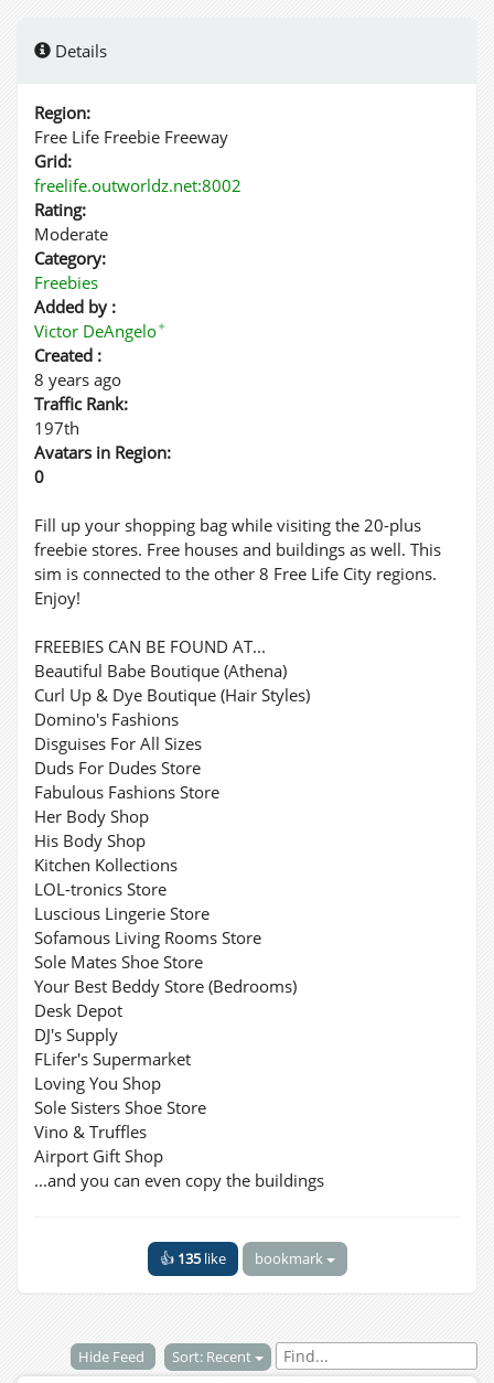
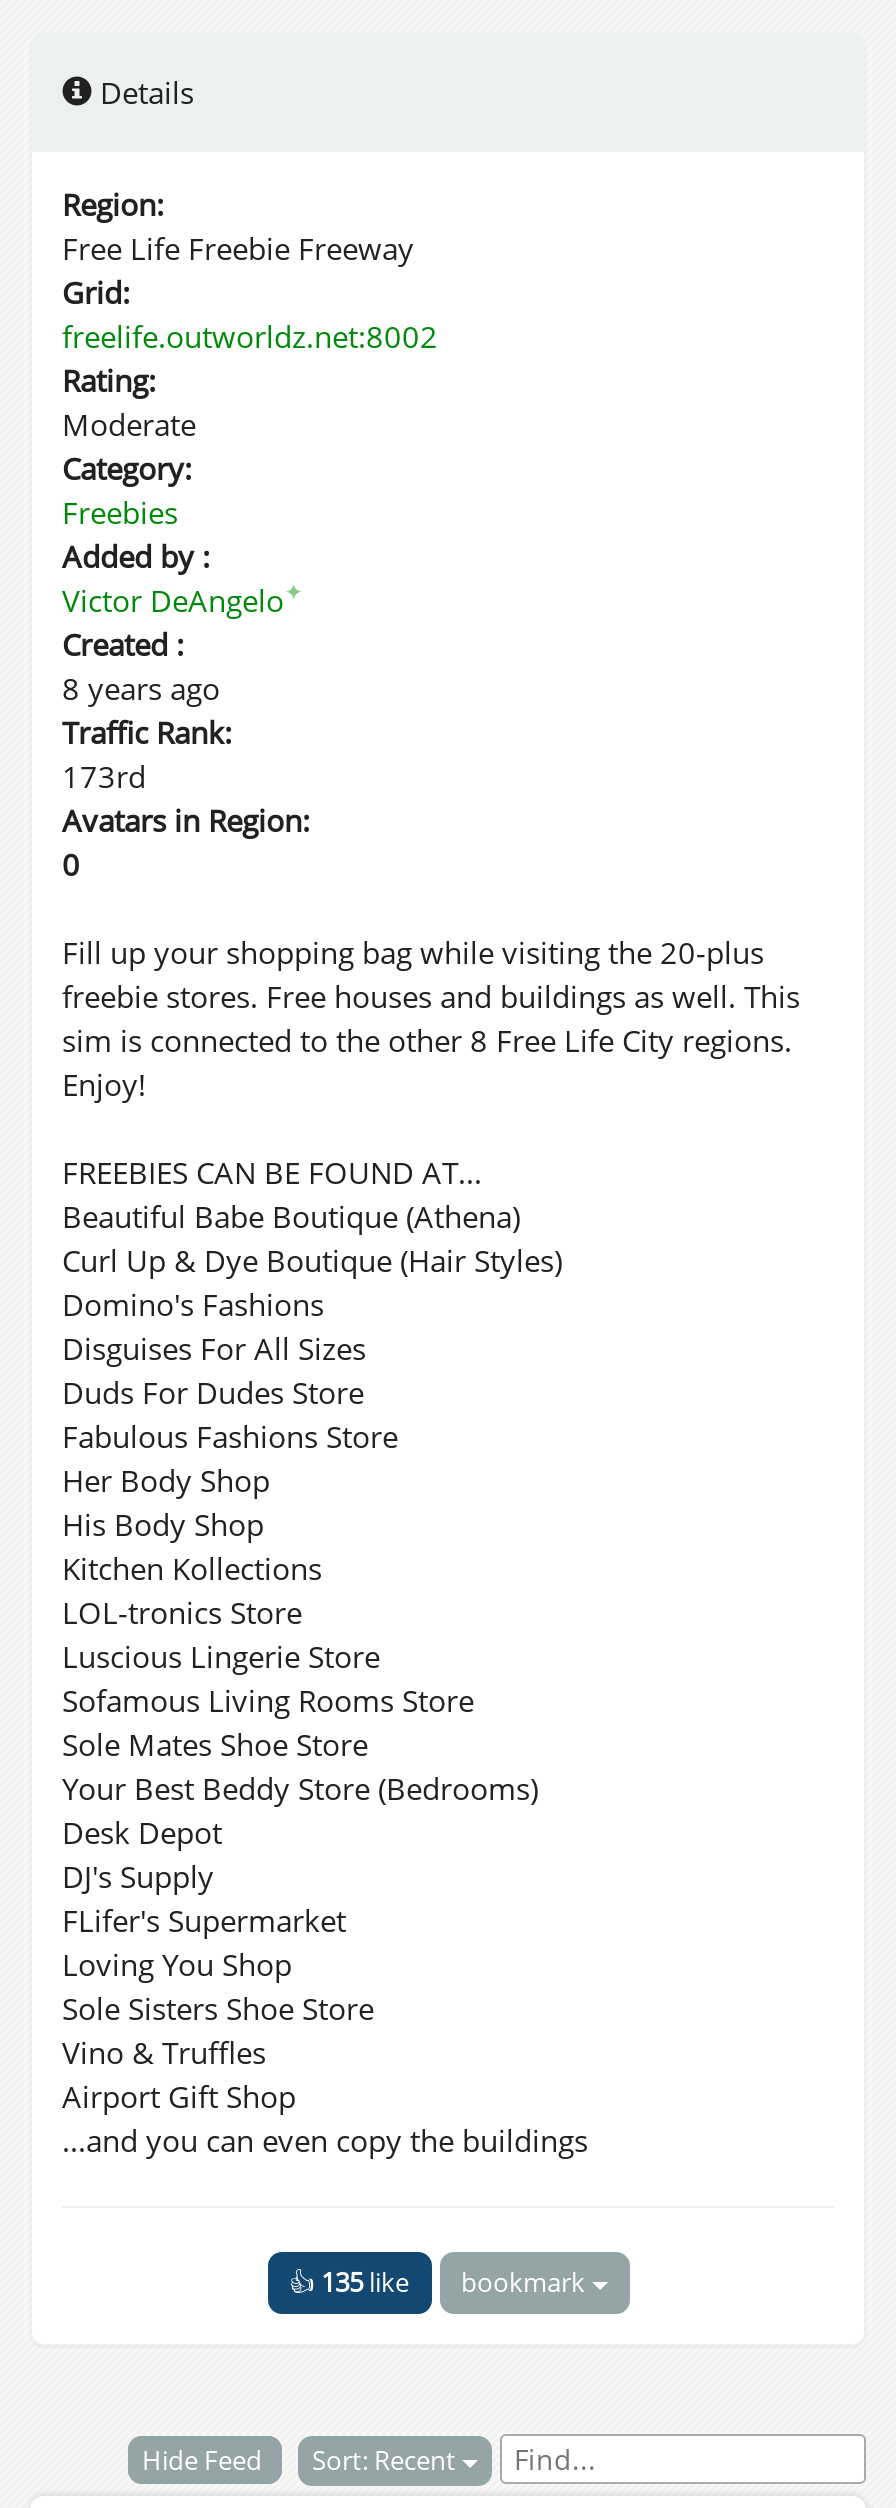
[34,417,79,439] 197th -> [62,756,146,796] 173rd

